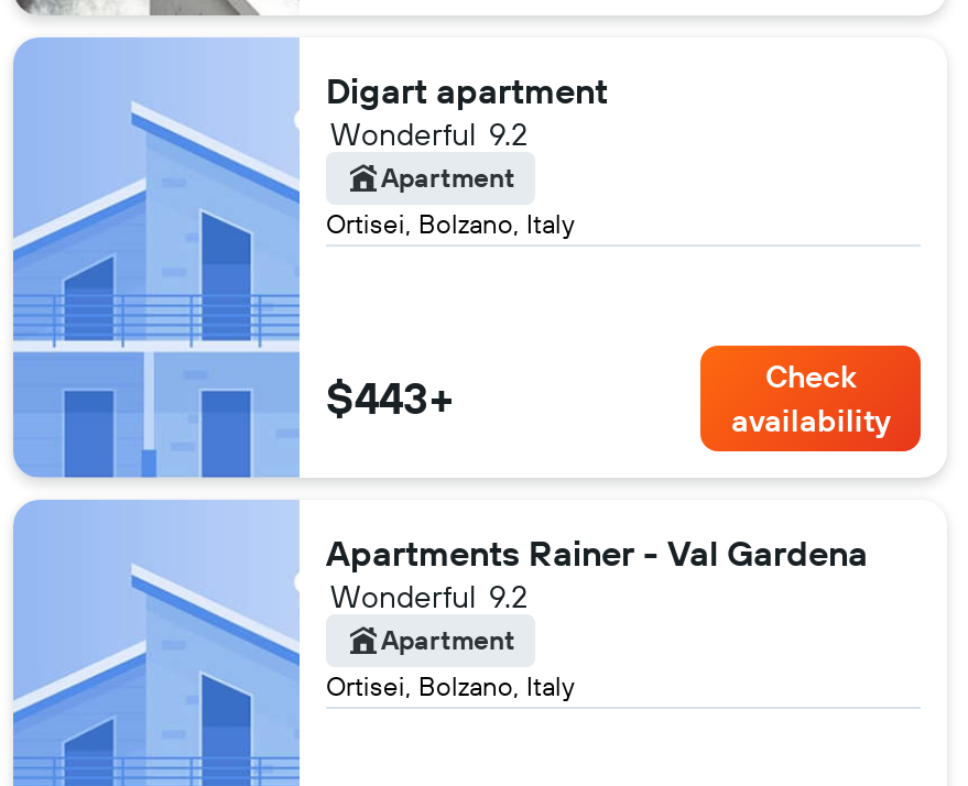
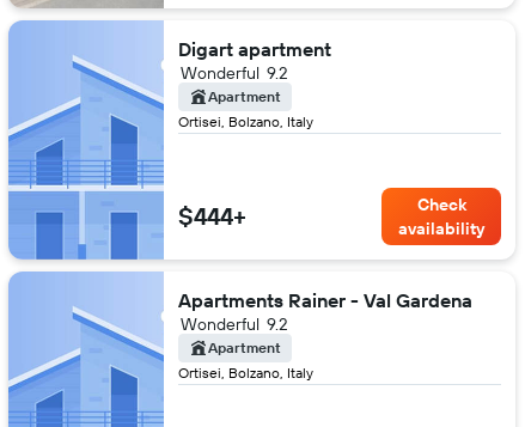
[326,370,454,425] $443+ -> [178,201,246,231] $444+

